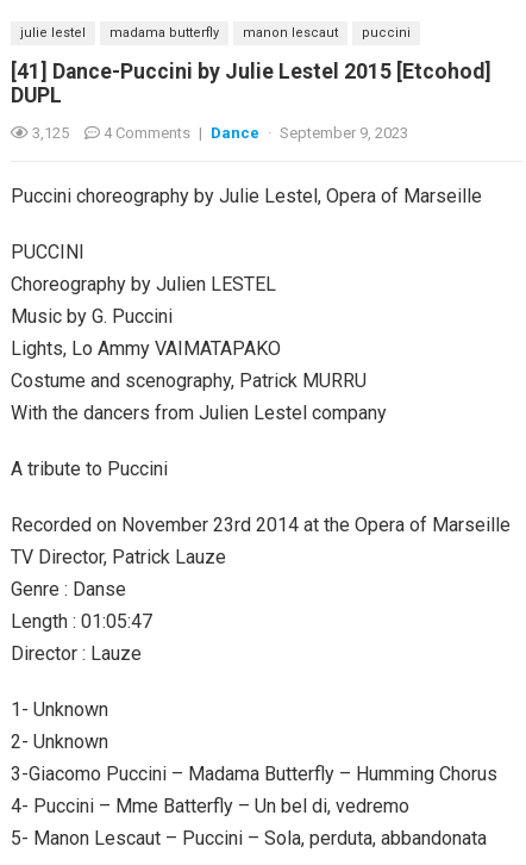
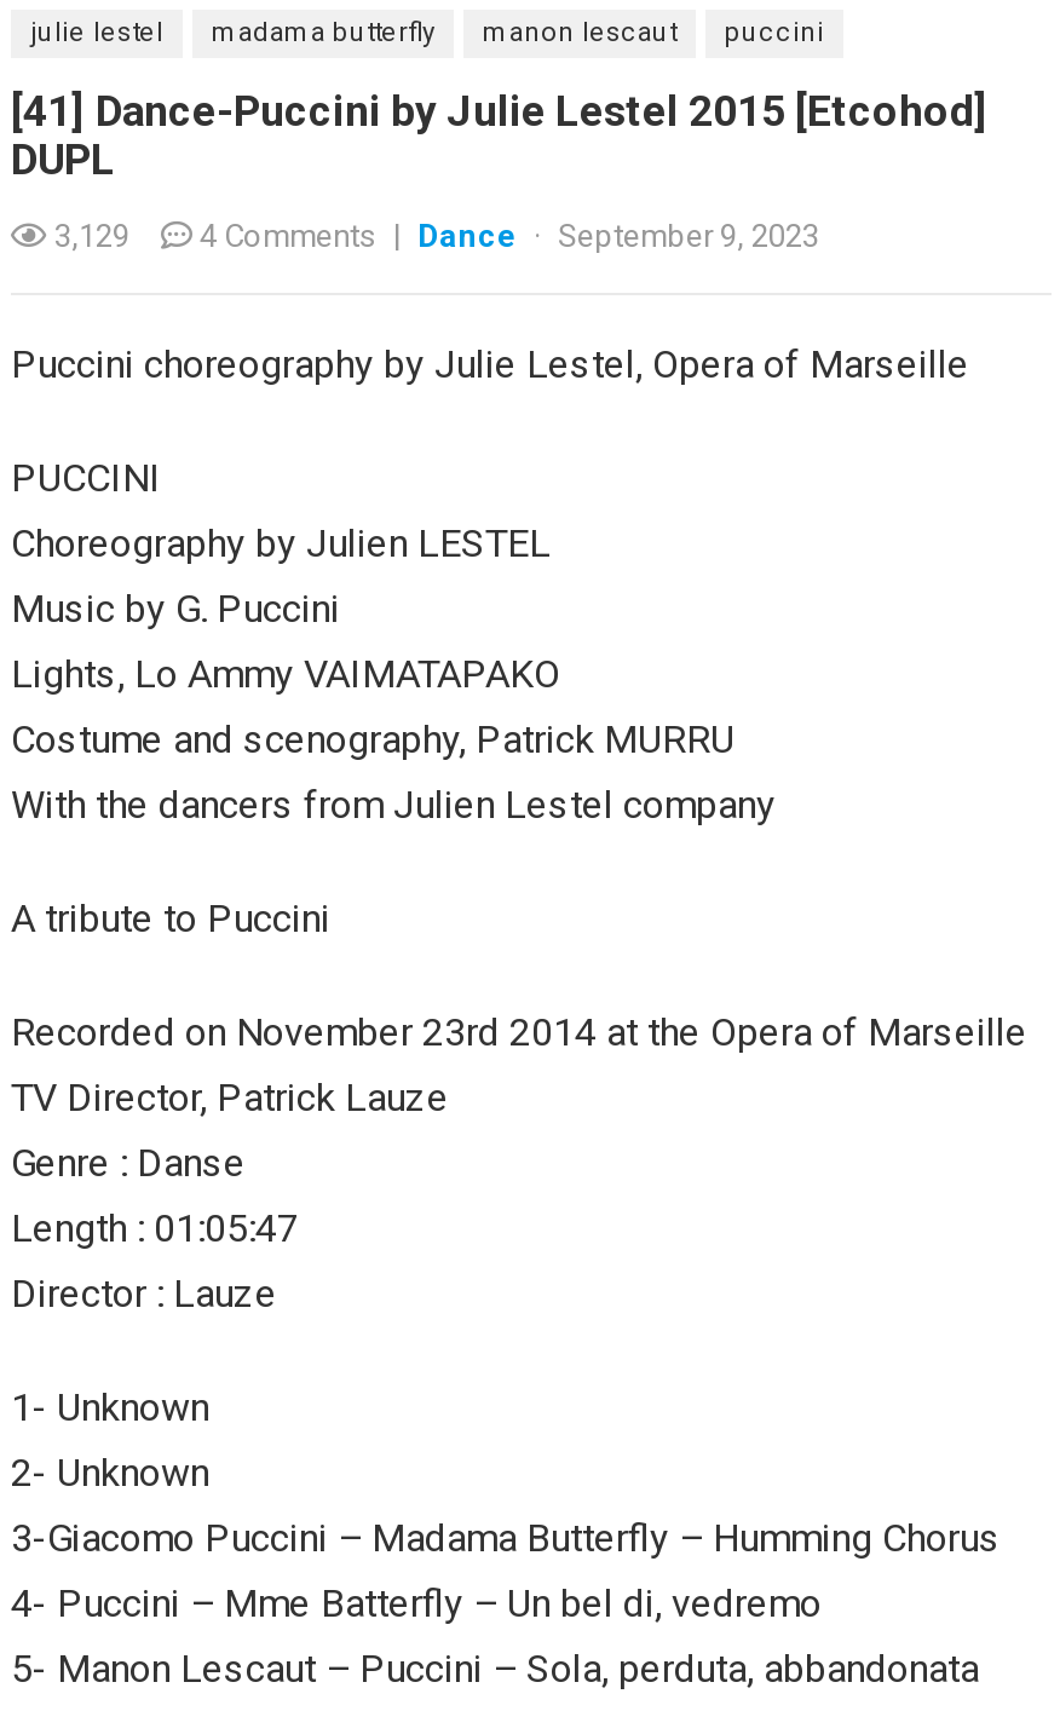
[29,123,73,141] 3,125 -> [47,217,137,253] 3,129

